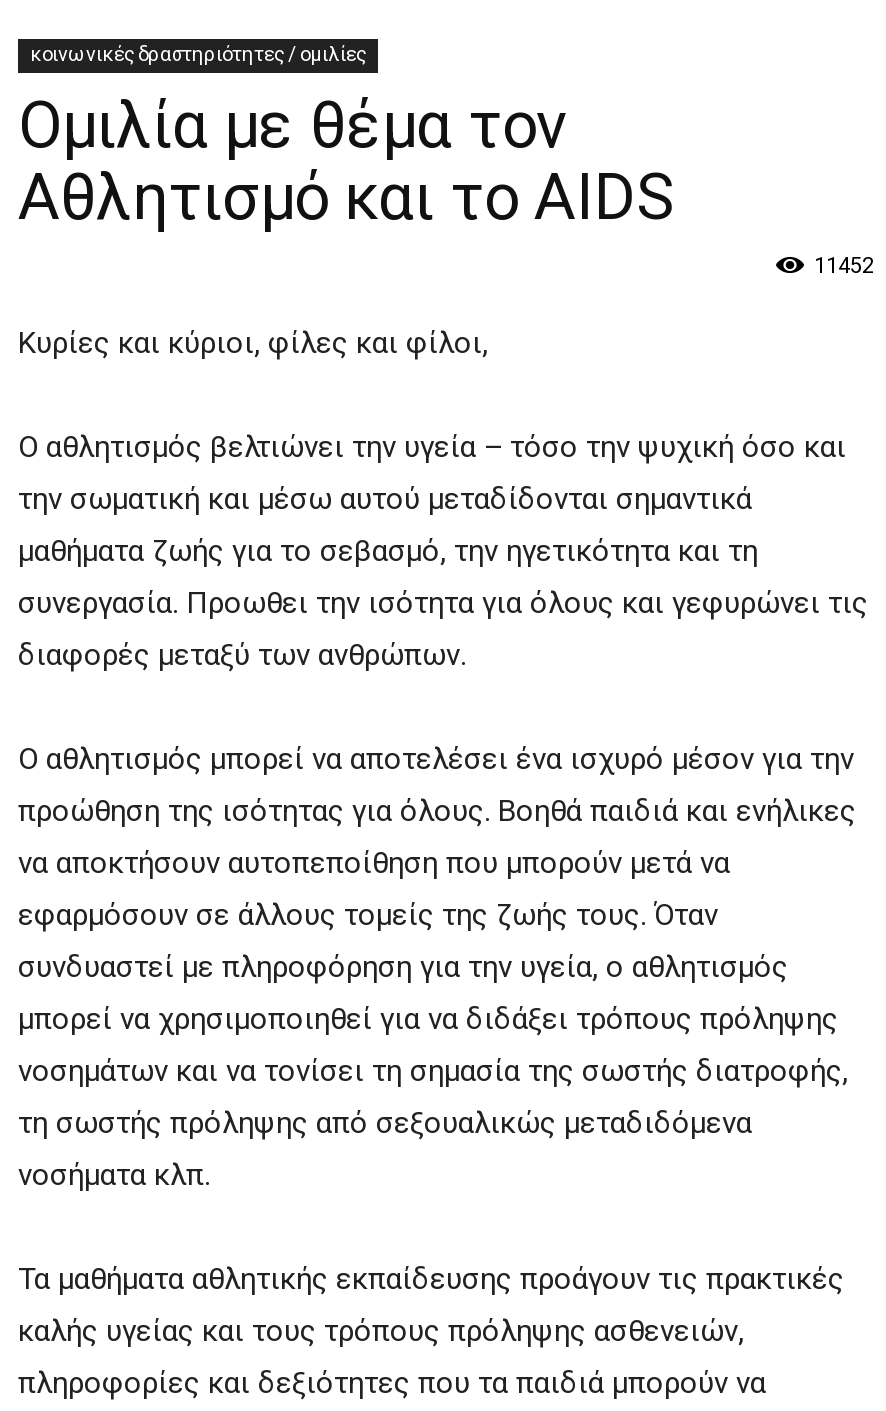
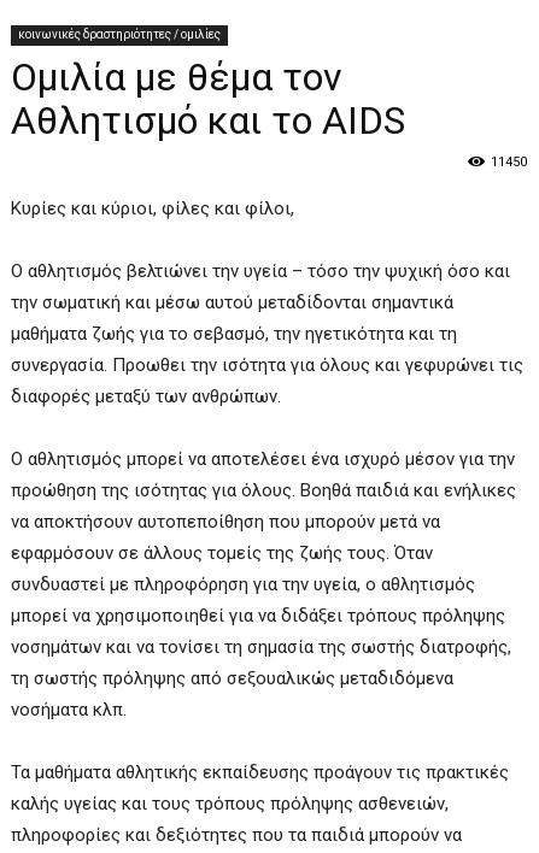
[814,253,874,279] 11452 -> [491,154,527,170] 11450

